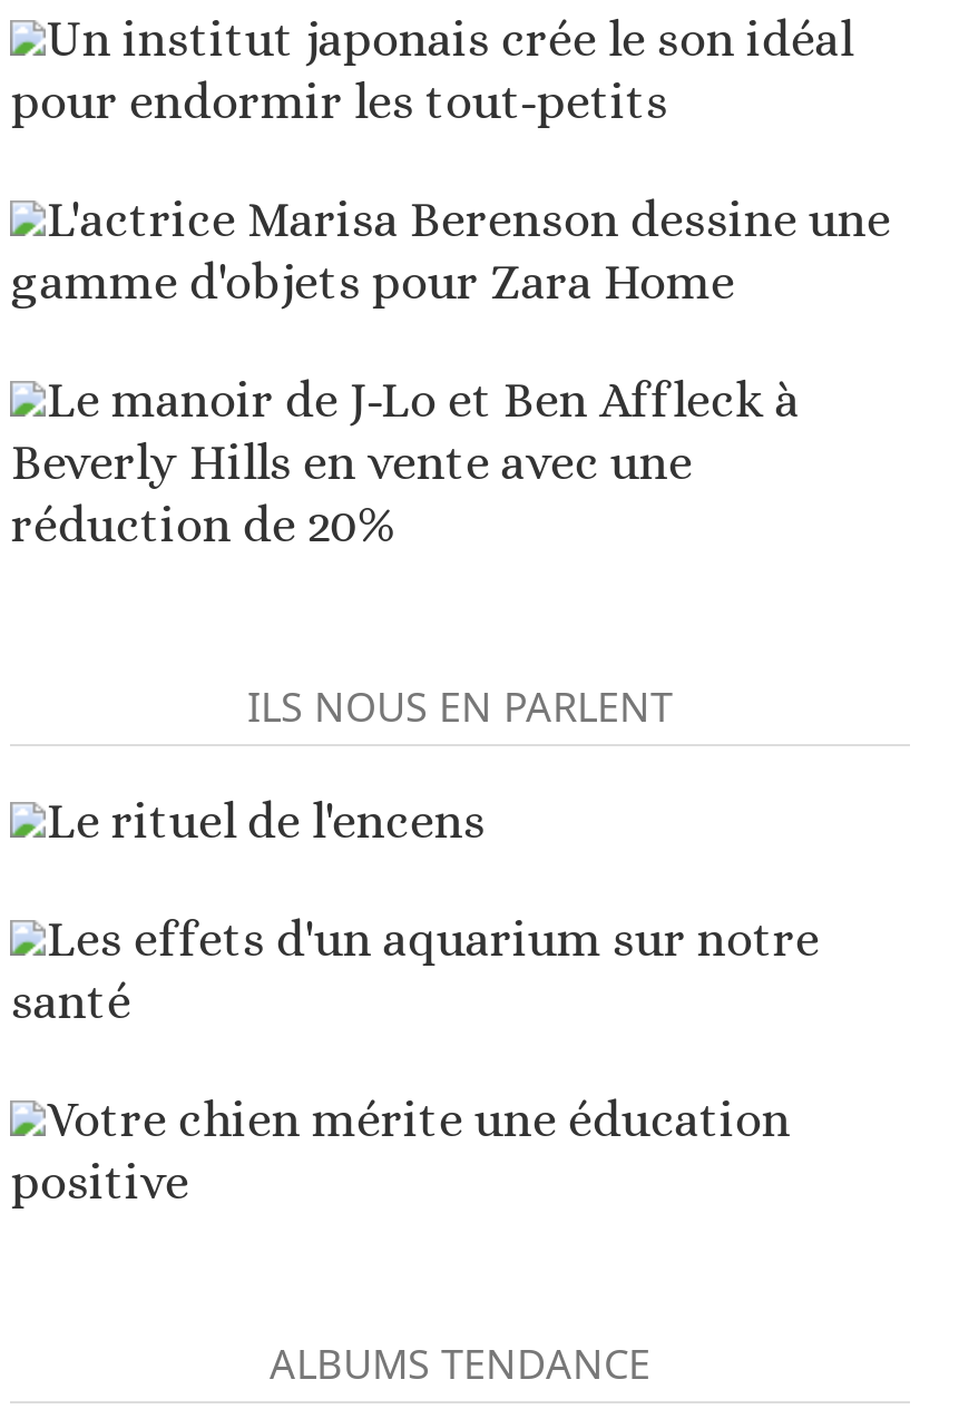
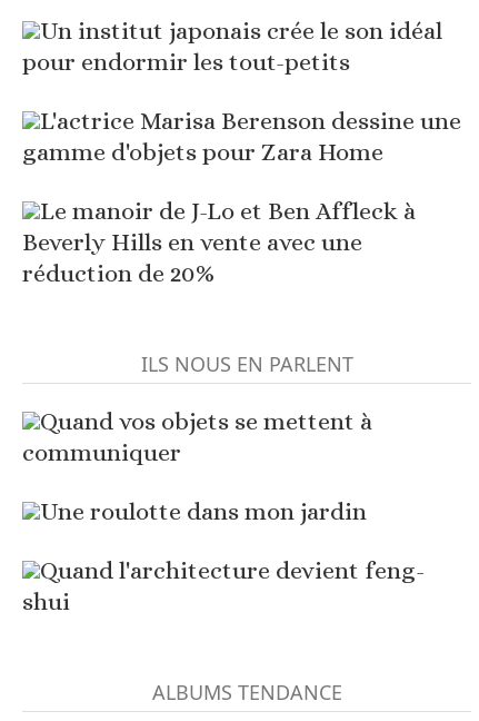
[47,794,485,849] Le rituel de l'encens -> [23,408,373,467] Quand vos objets se mettent à | communiquer
[11,912,820,1030] Les effets d'un aquarium sur notre | santé -> [40,498,367,526] Une roulotte dans mon jardin
[11,1092,791,1210] Votre chien mérite une éducation | positive -> [23,557,425,616] Quand l'architecture devient feng- | shui

